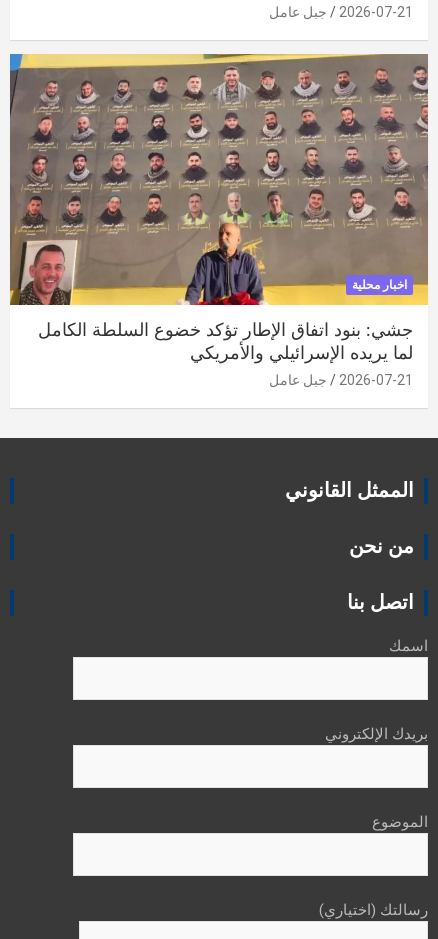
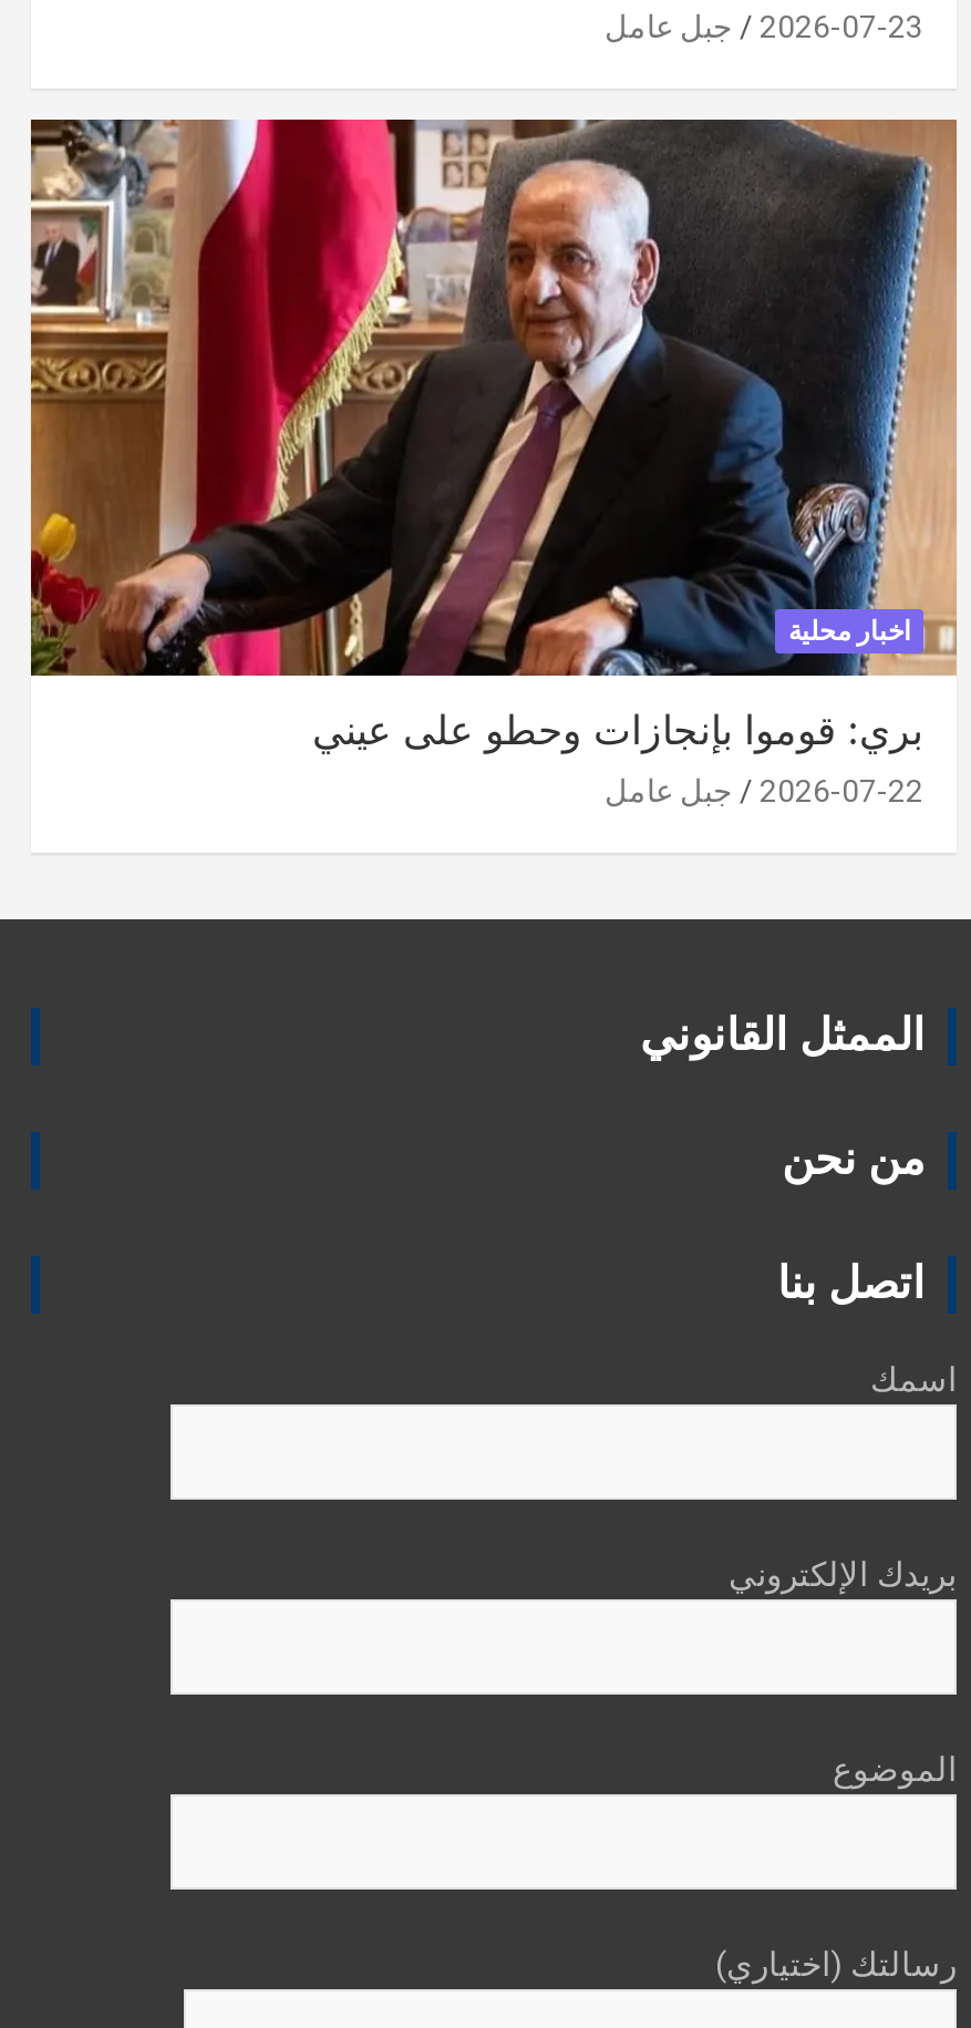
[269,4,413,20] 2026-07-21 جبل عامل -> [605,9,923,45] 2026-07-23 جبل عامل
[9,53,429,363] [image] | جشي: بنود اتفاق الإطار تؤكد خضوع السلطة الكامل | لما يريده الإسرائيلي والأمريكي -> [29,117,957,753] [image] | بري: قوموا بإنجازات وحطو على عيني
[269,372,413,388] 2026-07-21 جبل عامل -> [605,773,923,809] 2026-07-22 جبل عامل

